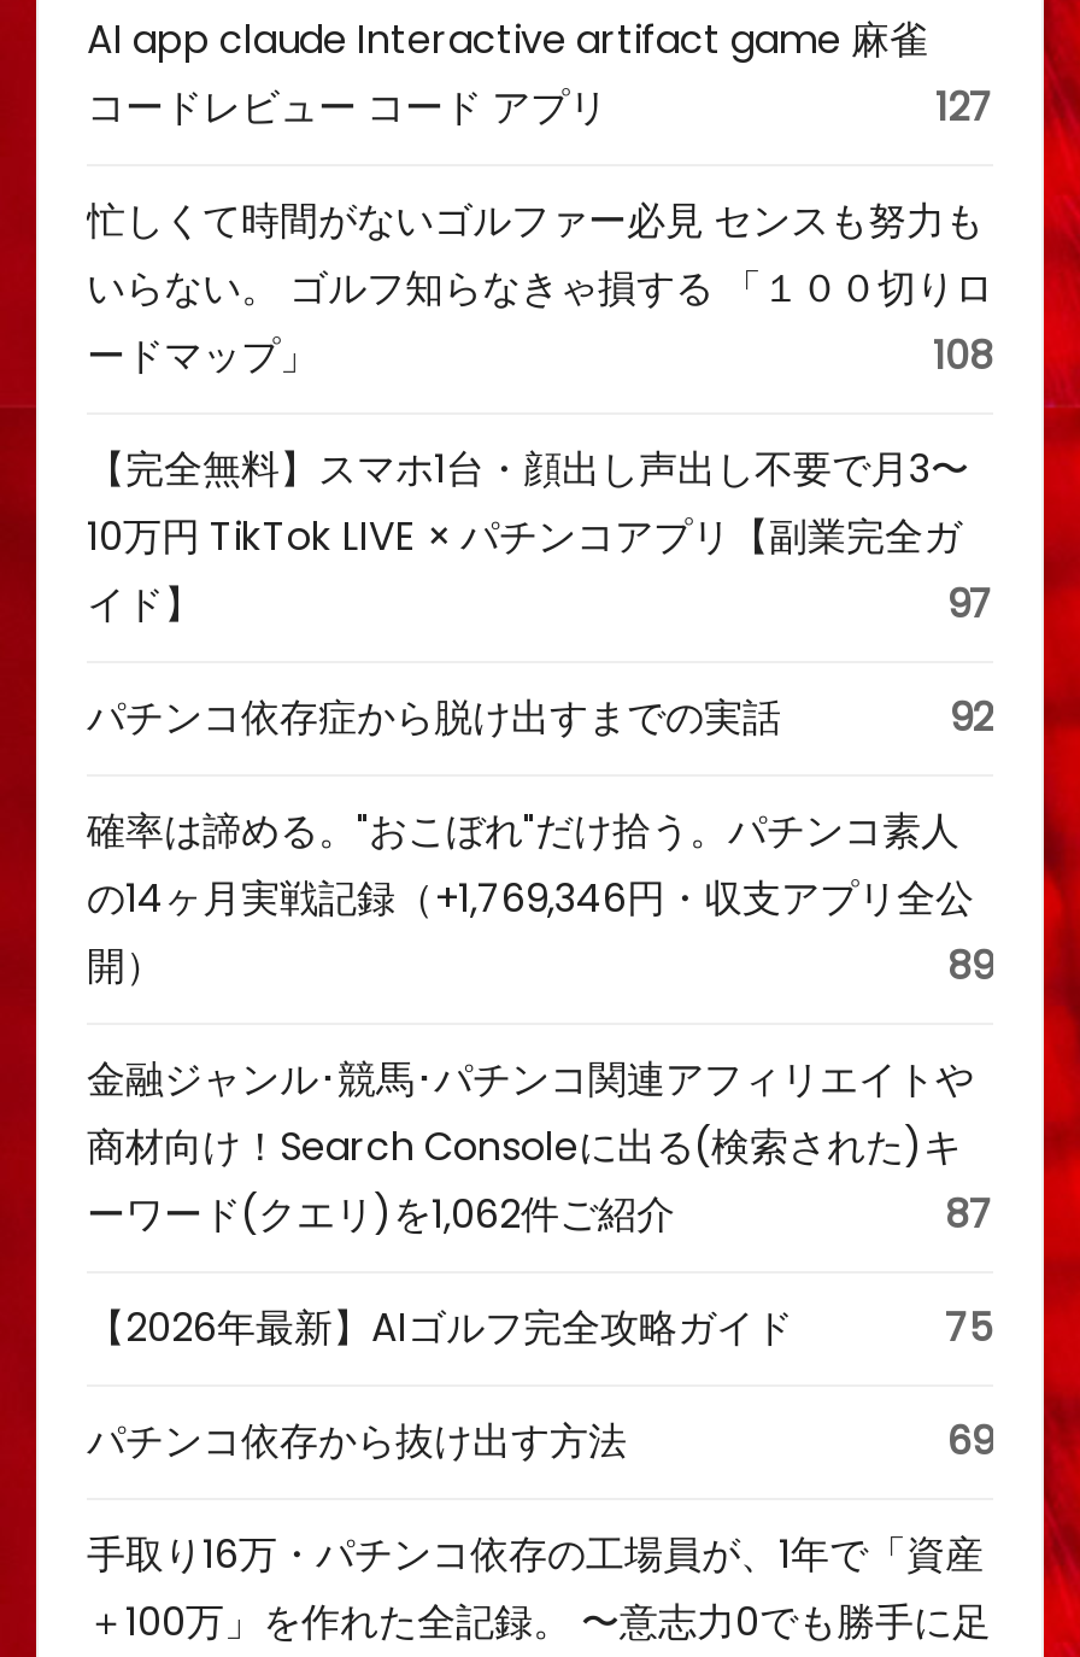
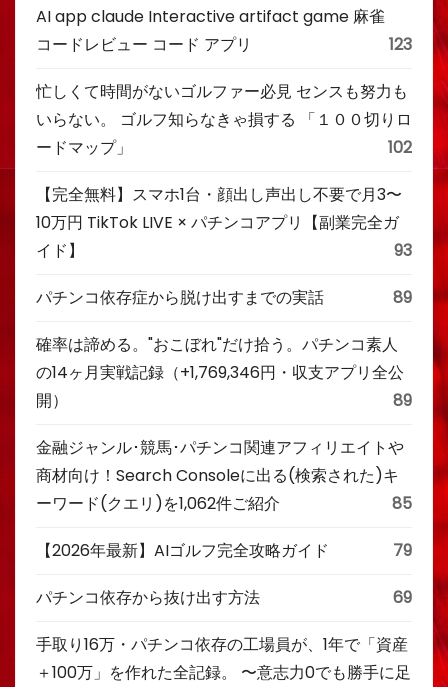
[935,80,993,135] 127 -> [389,33,412,56] 123
[933,328,993,383] 108 -> [388,136,412,159] 102
[947,576,993,632] 97 -> [394,239,412,262] 93
[950,690,993,745] 92 -> [393,286,412,309] 89
[945,1187,993,1242] 87 -> [392,492,412,515] 85
[945,1300,993,1356] 75 -> [393,539,412,562] 79

